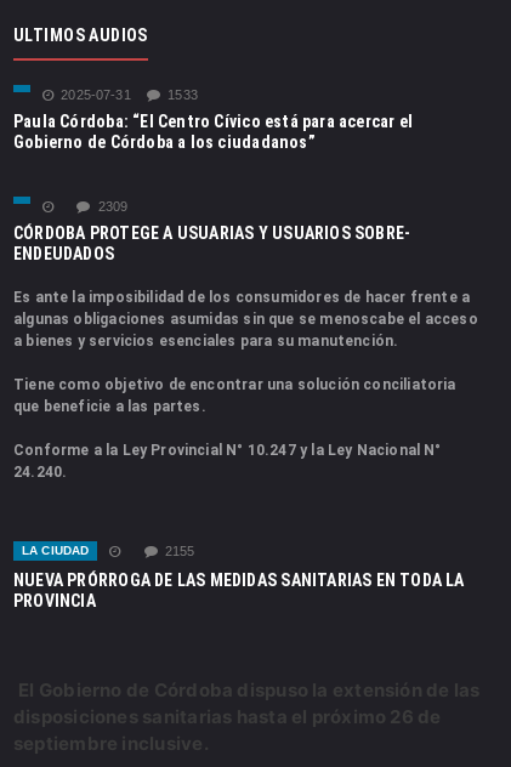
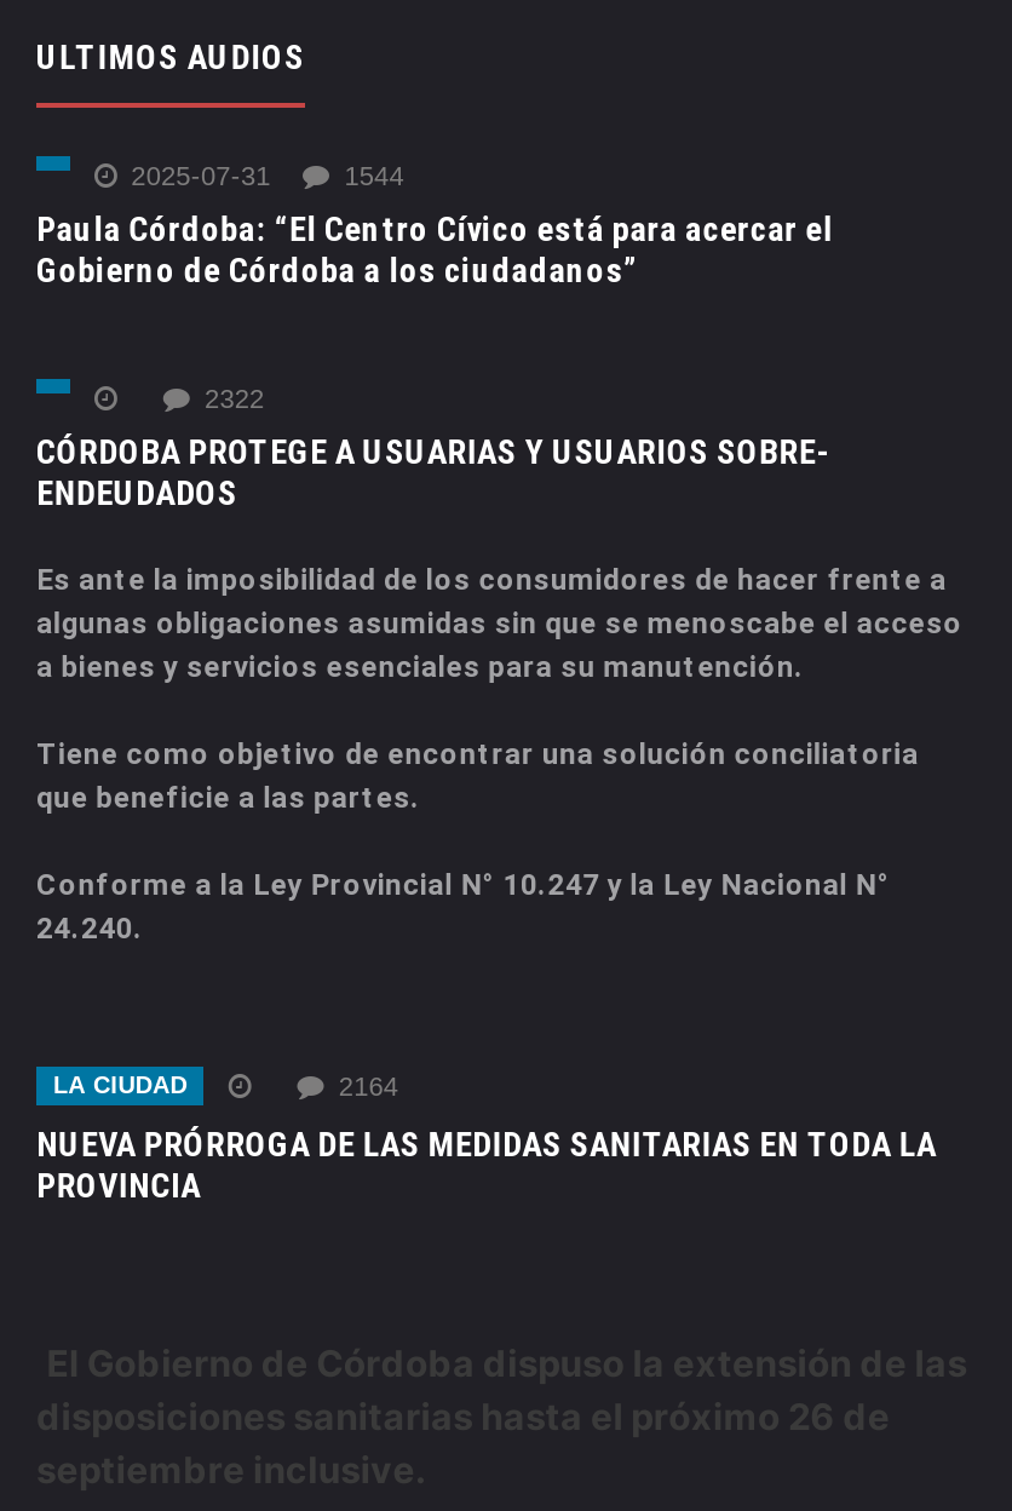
[168,87,198,102] 1533 -> [344,161,404,190] 1544
[98,199,128,213] 2309 -> [205,384,264,413] 2322
[165,544,195,558] 2155 -> [339,1071,399,1100] 2164

